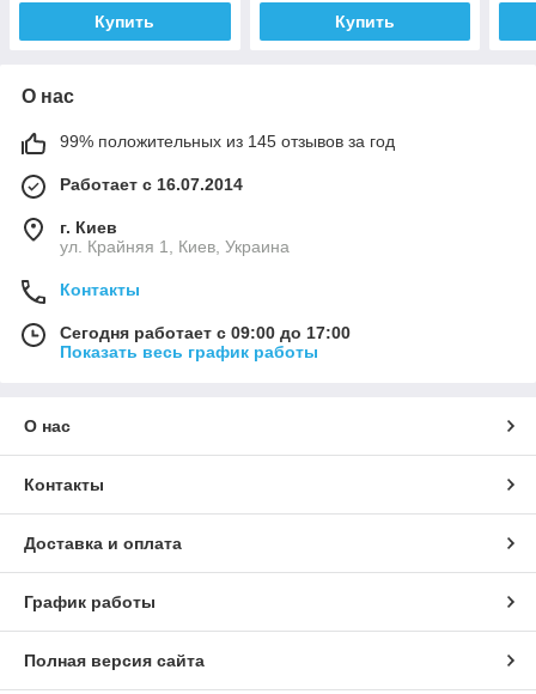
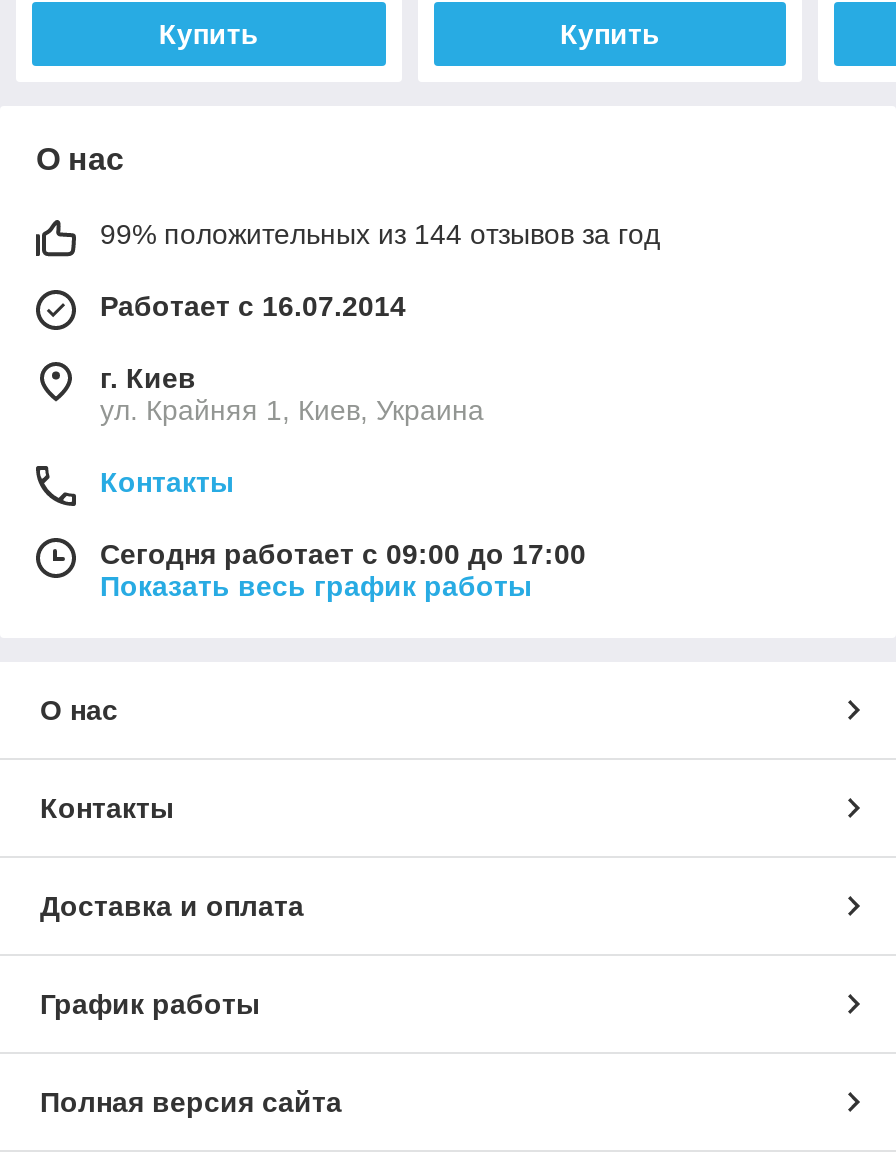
[60,132,395,151] 99% положительных из 145 отзывов за год -> [100,219,660,251] 99% положительных из 144 отзывов за год

